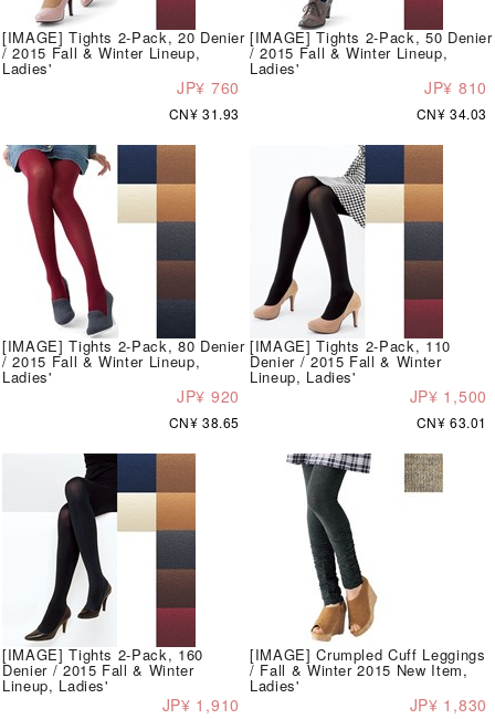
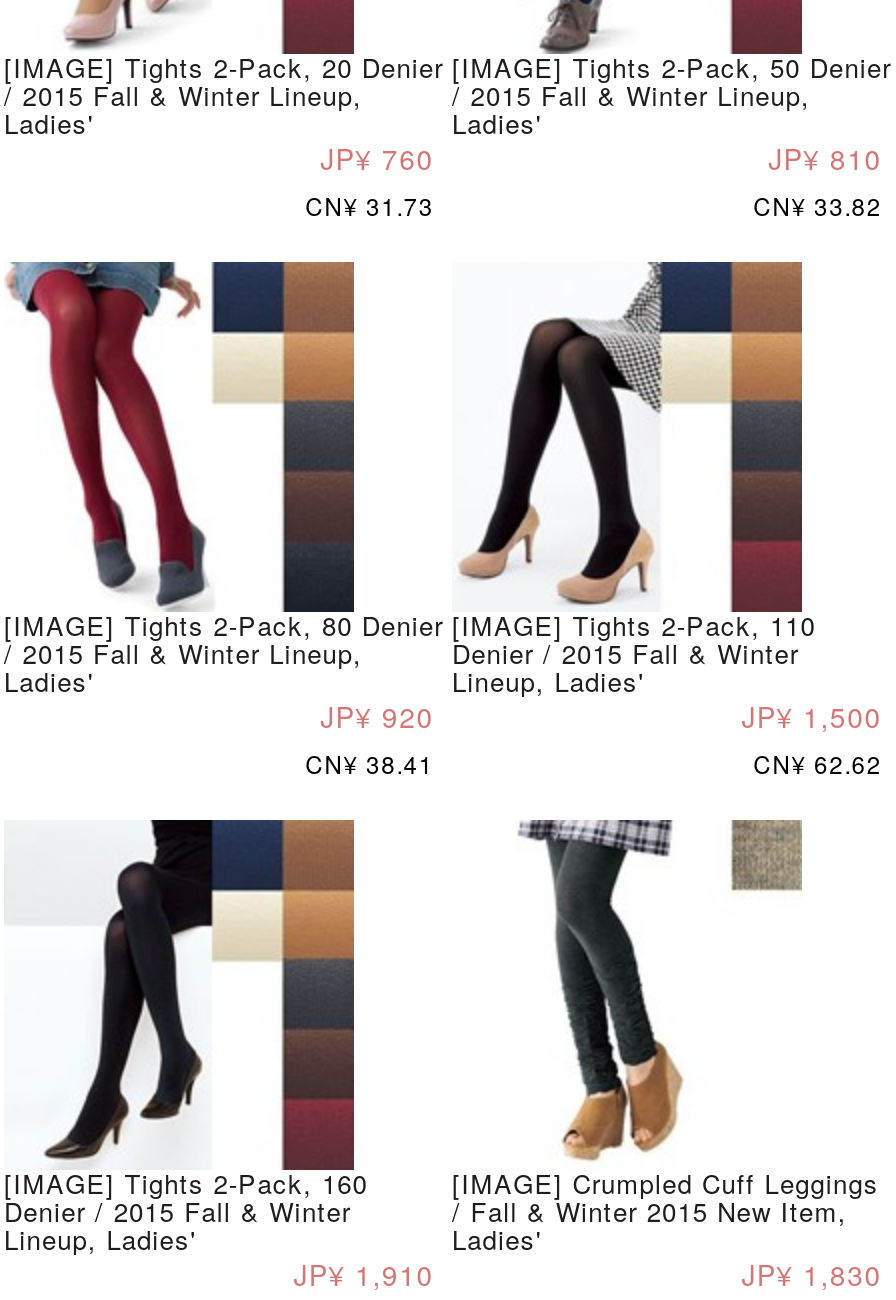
[169,104,240,123] CN¥ 31.93 -> [305,188,434,222] CN¥ 31.73
[416,104,487,123] CN¥ 34.03 -> [753,188,882,222] CN¥ 33.82
[169,413,240,432] CN¥ 38.65 -> [305,746,434,780] CN¥ 38.41
[416,413,487,432] CN¥ 63.01 -> [753,746,882,780] CN¥ 62.62

